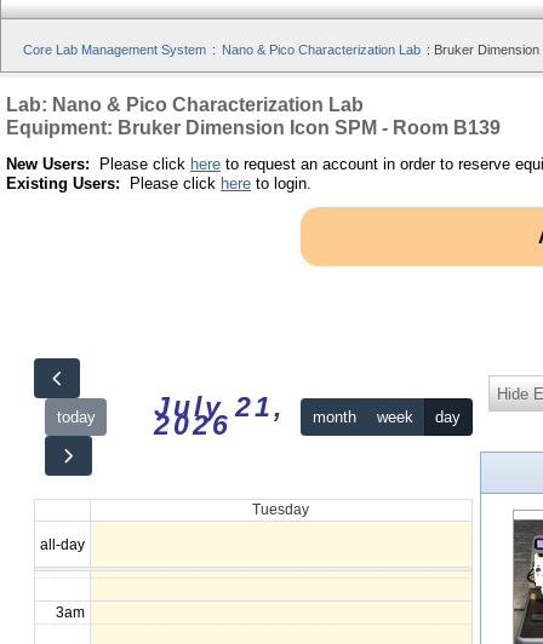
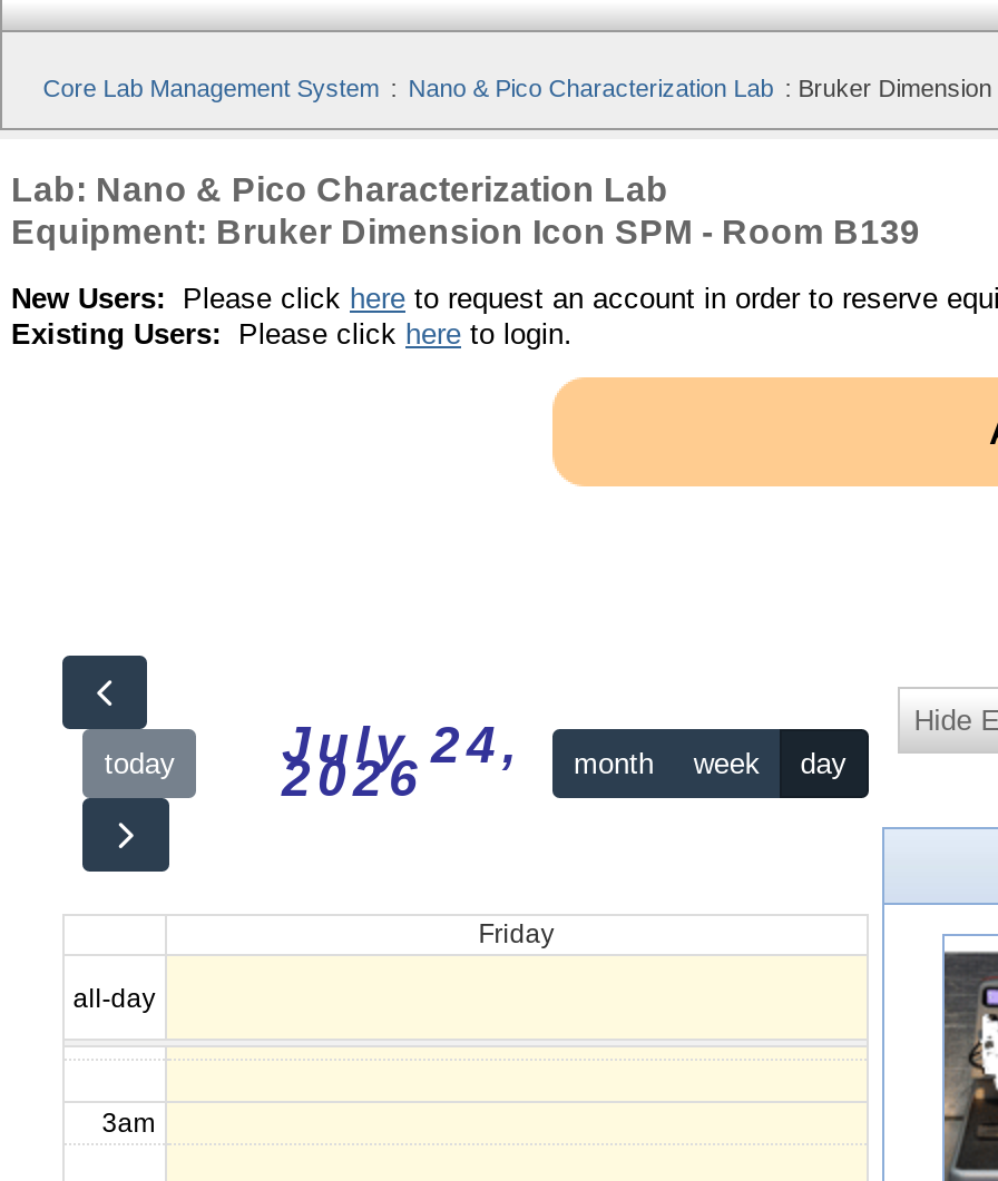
[153,391,461,426] July 21, month week day -> [282,717,847,780] July 24, month week day
[252,502,309,518] Tuesday -> [478,919,554,950] Friday

